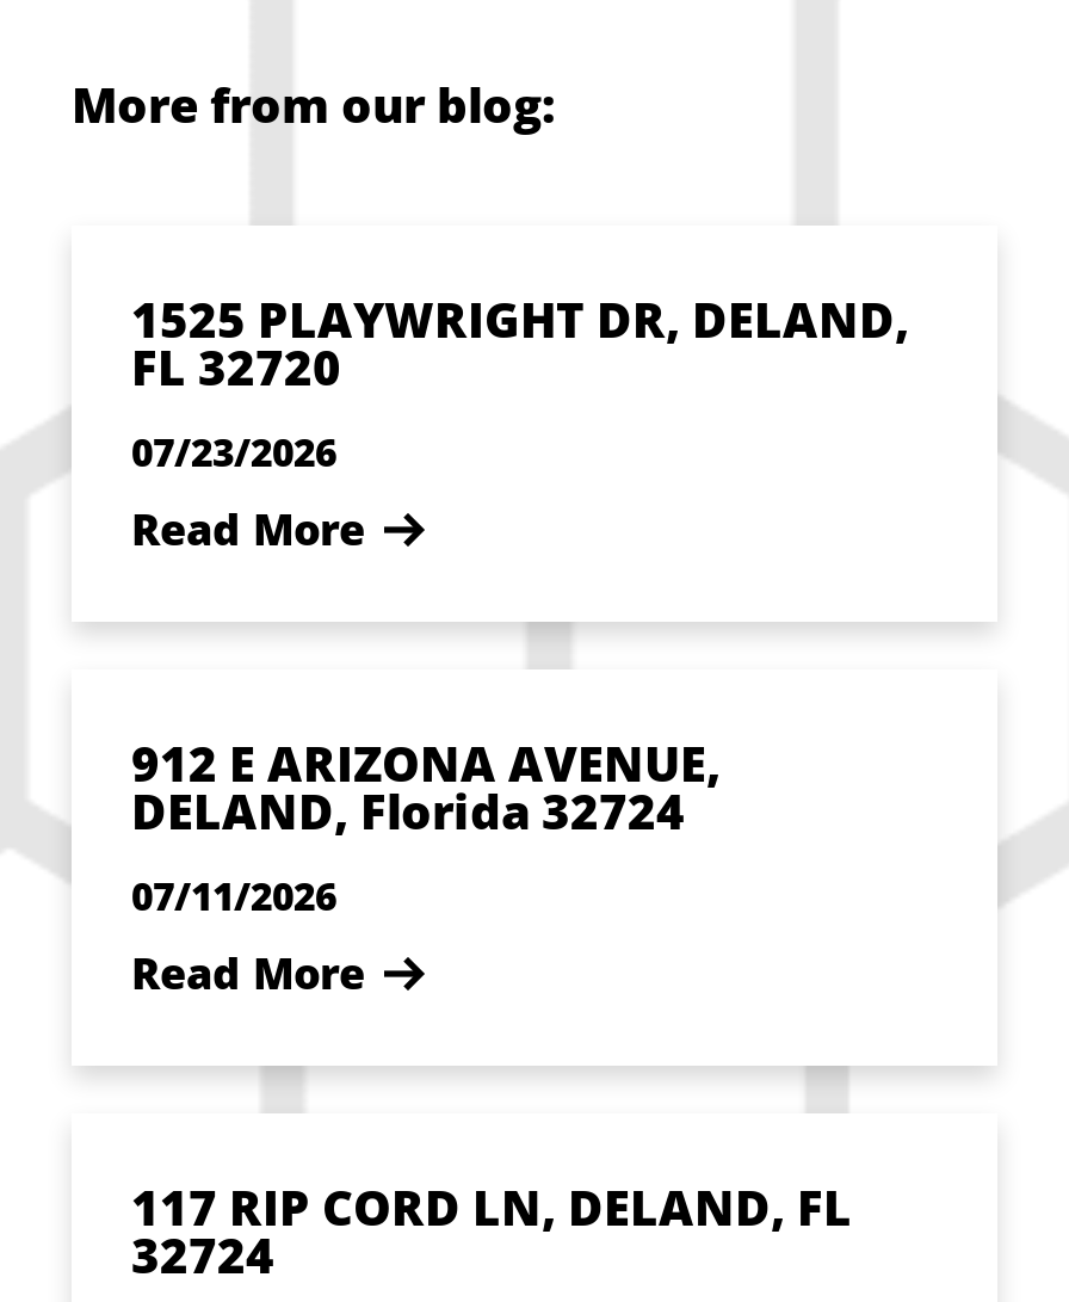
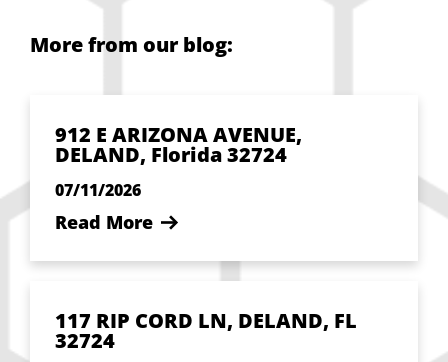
[131,288,909,557] 1525 PLAYWRIGHT DR, DELAND, | FL 32720 | 07/23/2026 | Read More -> none

